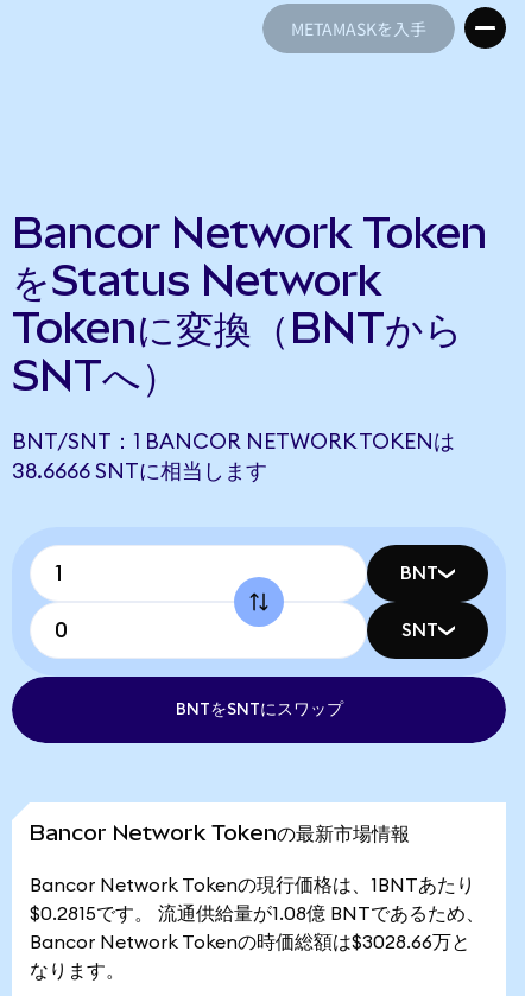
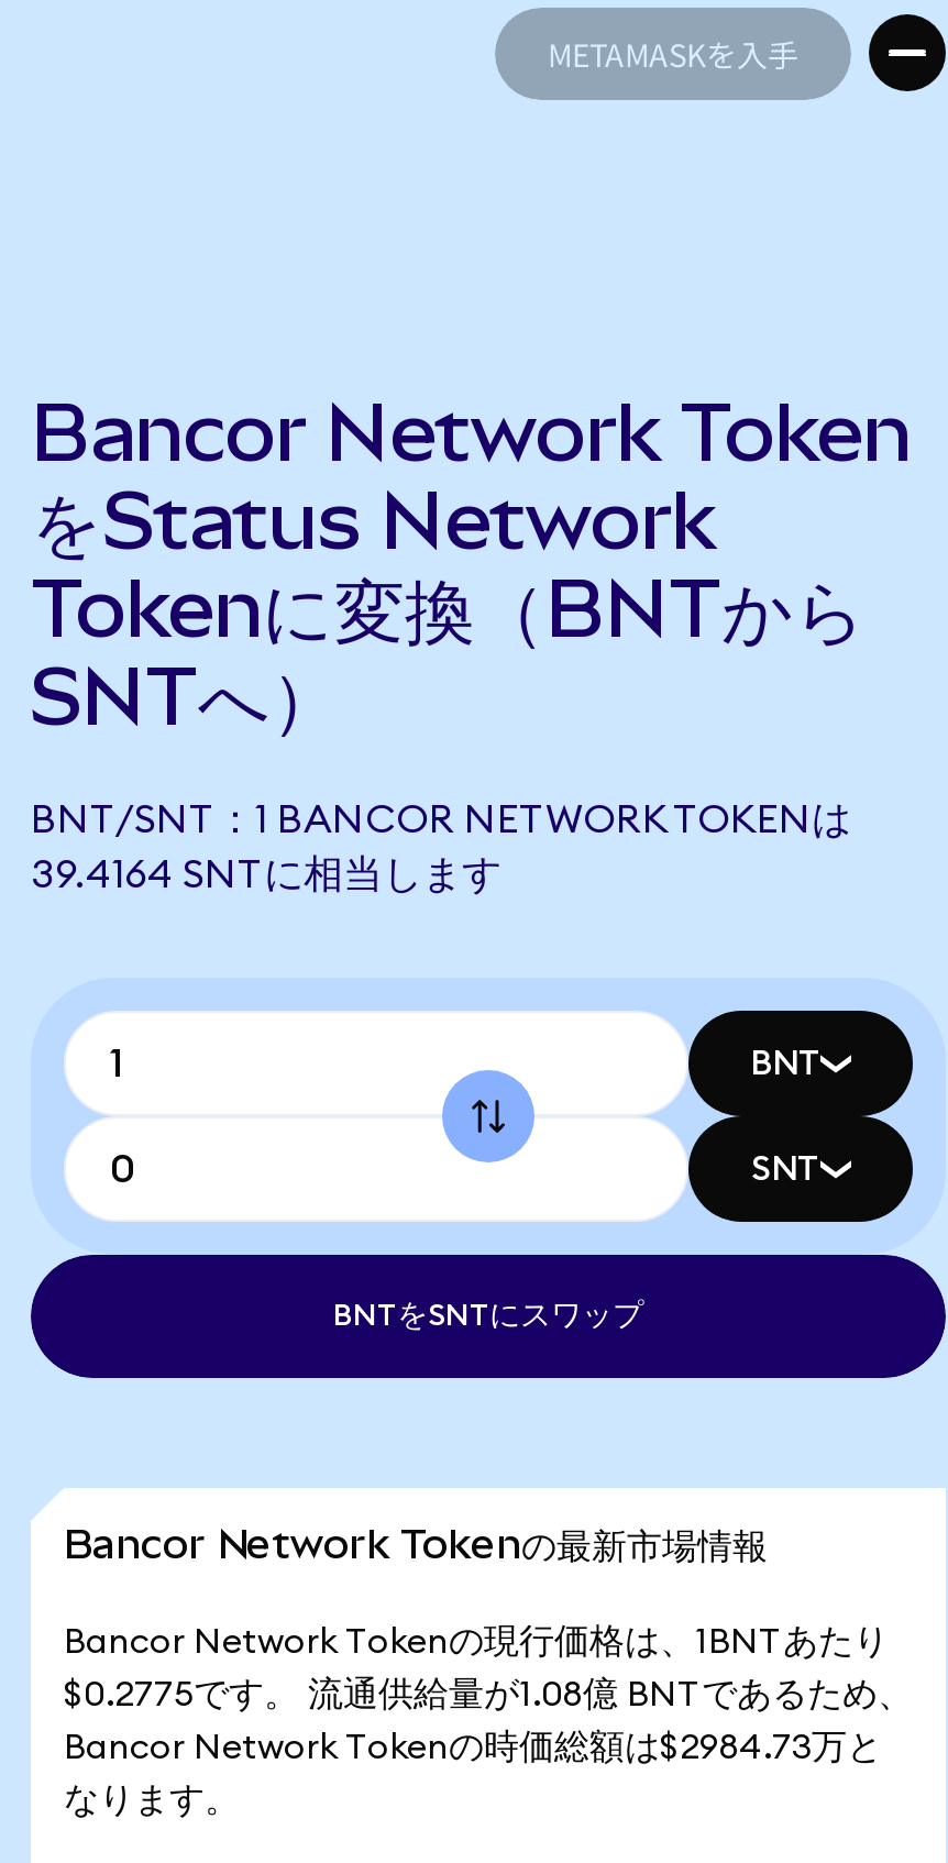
[12,461,267,482] 38.6666 SNTに相当します -> [31,855,501,894] 39.4164 SNTに相当します
[30,905,485,924] $0.2815です。 流通供給量が1.08億 BNTであるため、 -> [64,1677,913,1712] $0.2775です。 流通供給量が1.08億 BNTであるため、
[30,933,470,952] Bancor Network Tokenの時価総額は$3028.66万と -> [64,1730,882,1765] Bancor Network Tokenの時価総額は$2984.73万と

